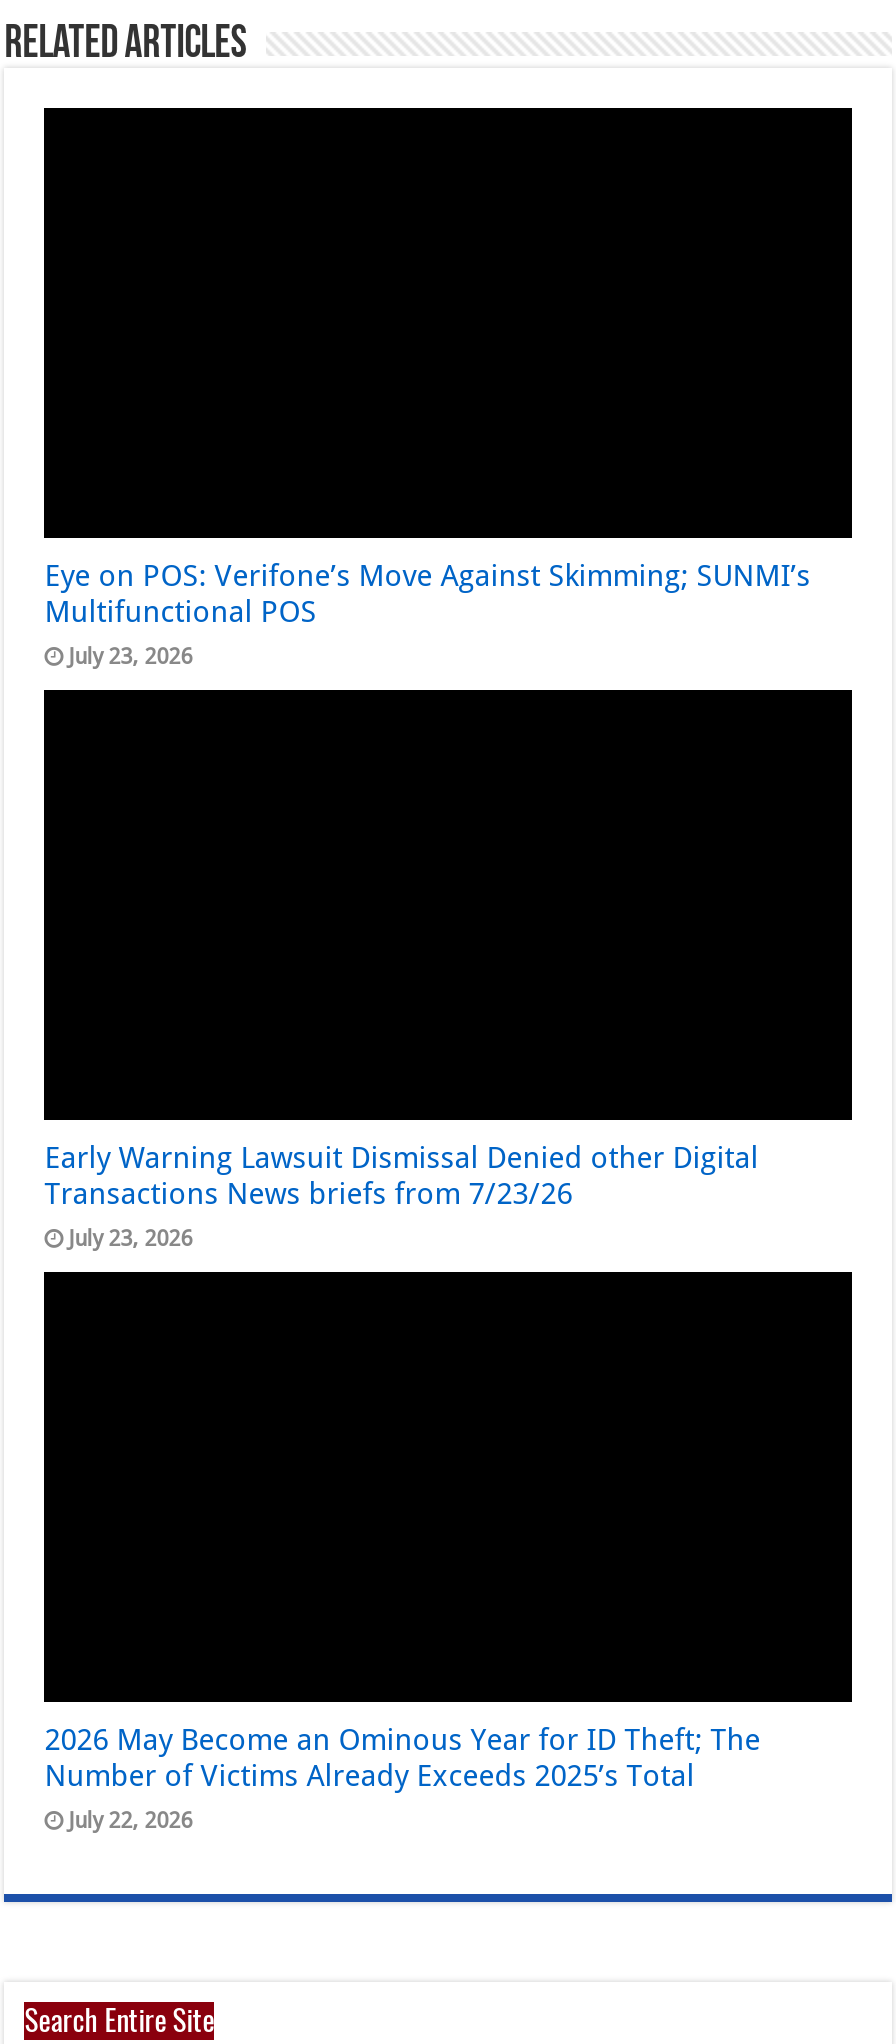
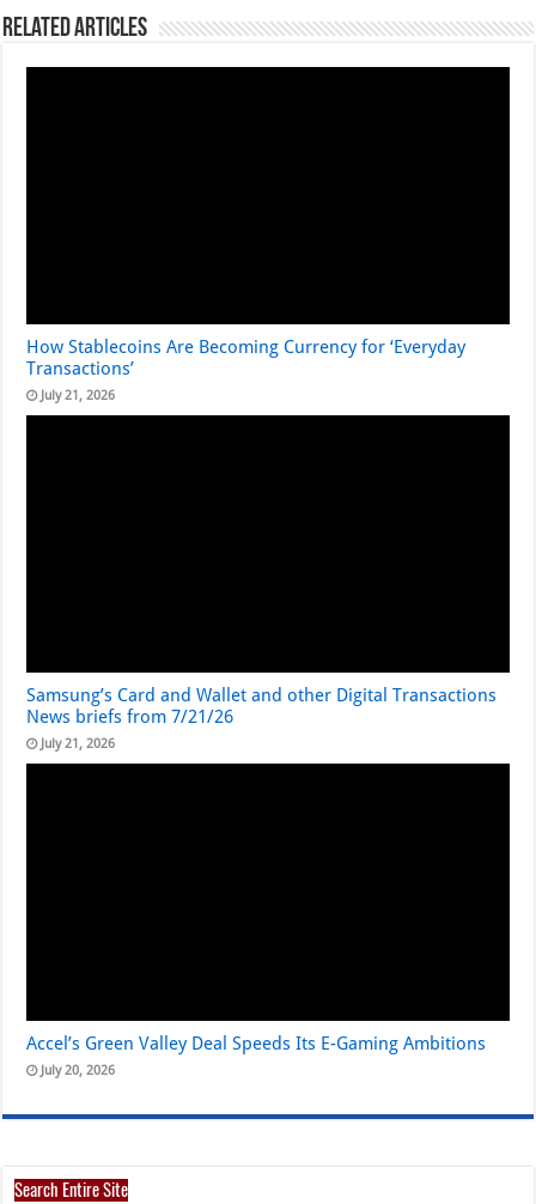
[44,558,810,670] Eye on POS: Verifone’s Move Against Skimming; SUNMI’s | Multifunctional POS | July 23, 2026 -> [27,336,466,403] How Stablecoins Are Becoming Currency for ‘Everyday | Transactions’ | July 21, 2026
[44,1140,758,1252] Early Warning Lawsuit Dismissal Denied other Digital | Transactions News briefs from 7/23/26 | July 23, 2026 -> [27,684,497,751] Samsung’s Card and Wallet and other Digital Transactions | News briefs from 7/21/26 | July 21, 2026
[44,1721,760,1833] 2026 May Become an Ominous Year for ID Theft; The | Number of Victims Already Exceeds 2025’s Total | July 22, 2026 -> [27,1032,486,1078] Accel’s Green Valley Deal Speeds Its E-Gaming Ambitions | July 20, 2026

